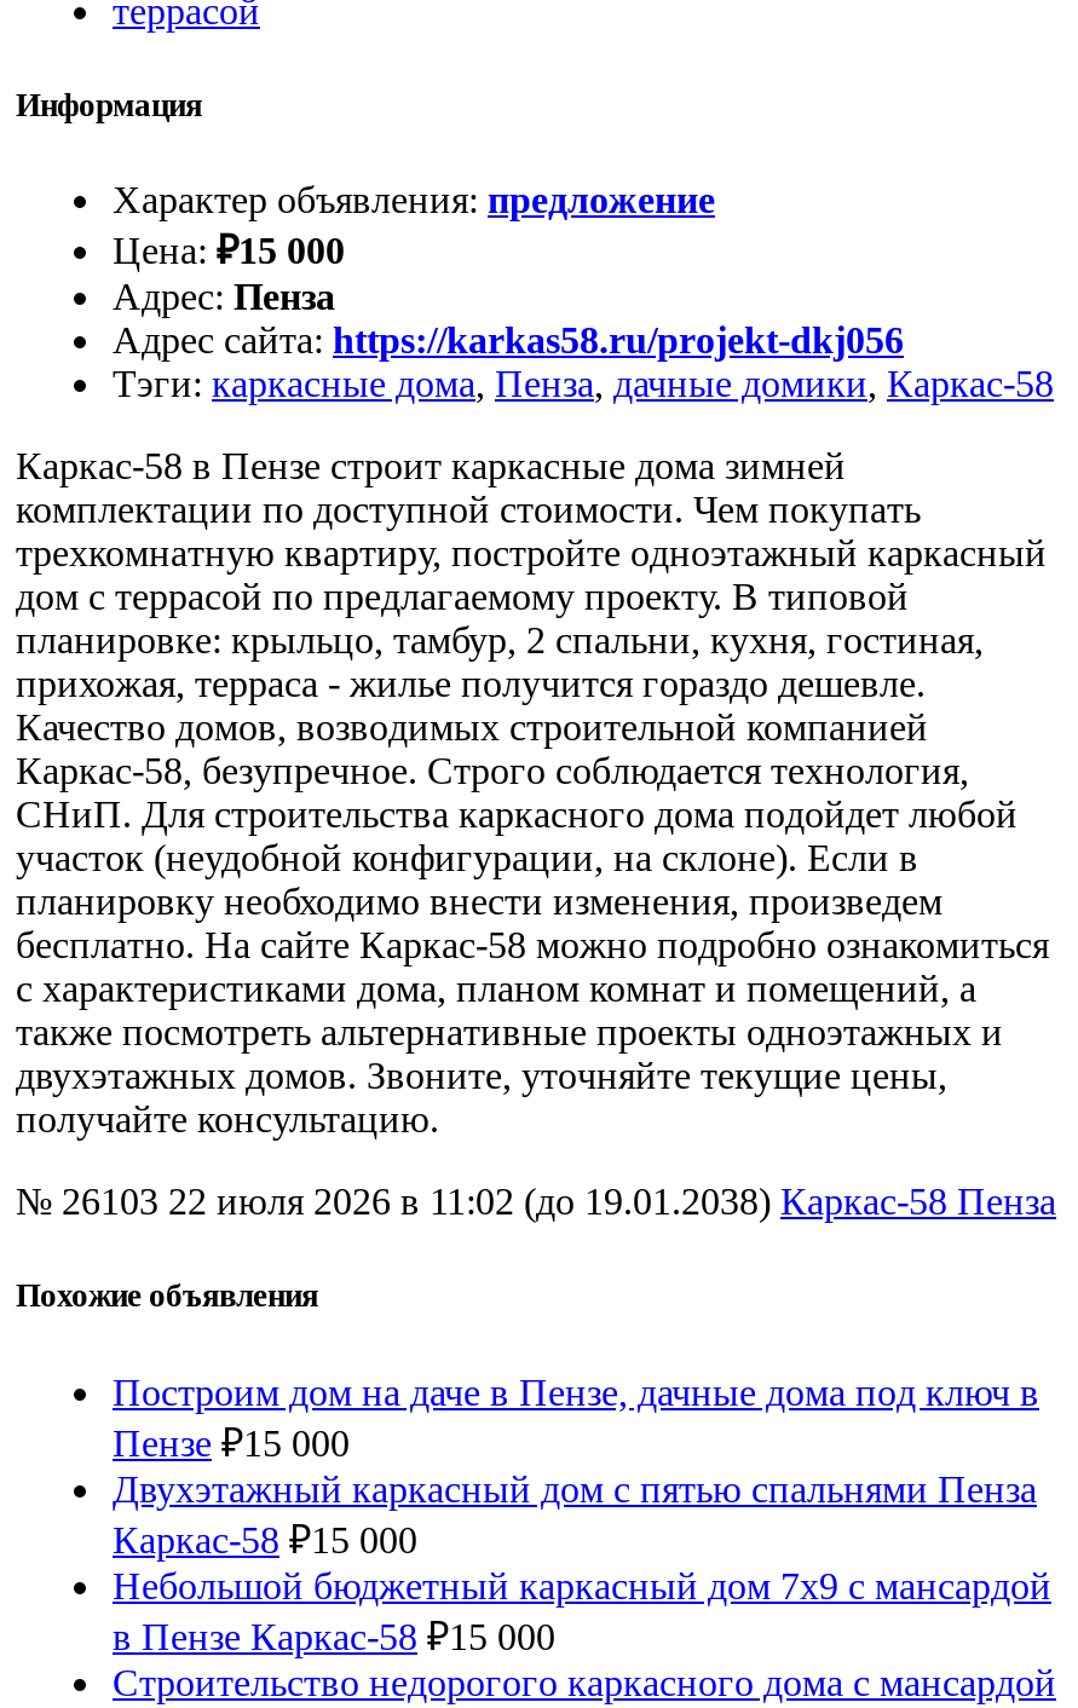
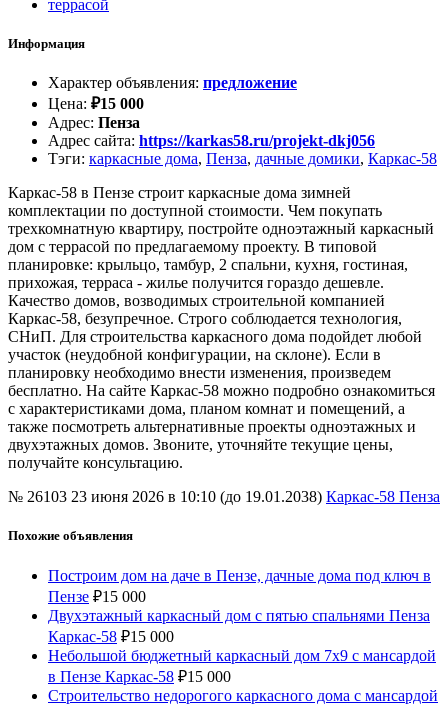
[16,1181,1056,1222] № 26103 22 июля 2026 в 11:02 (до 19.01.2038) Каркас-58 Пенза -> [8,488,440,505] № 26103 23 июня 2026 в 10:10 (до 19.01.2038) Каркас-58 Пенза

